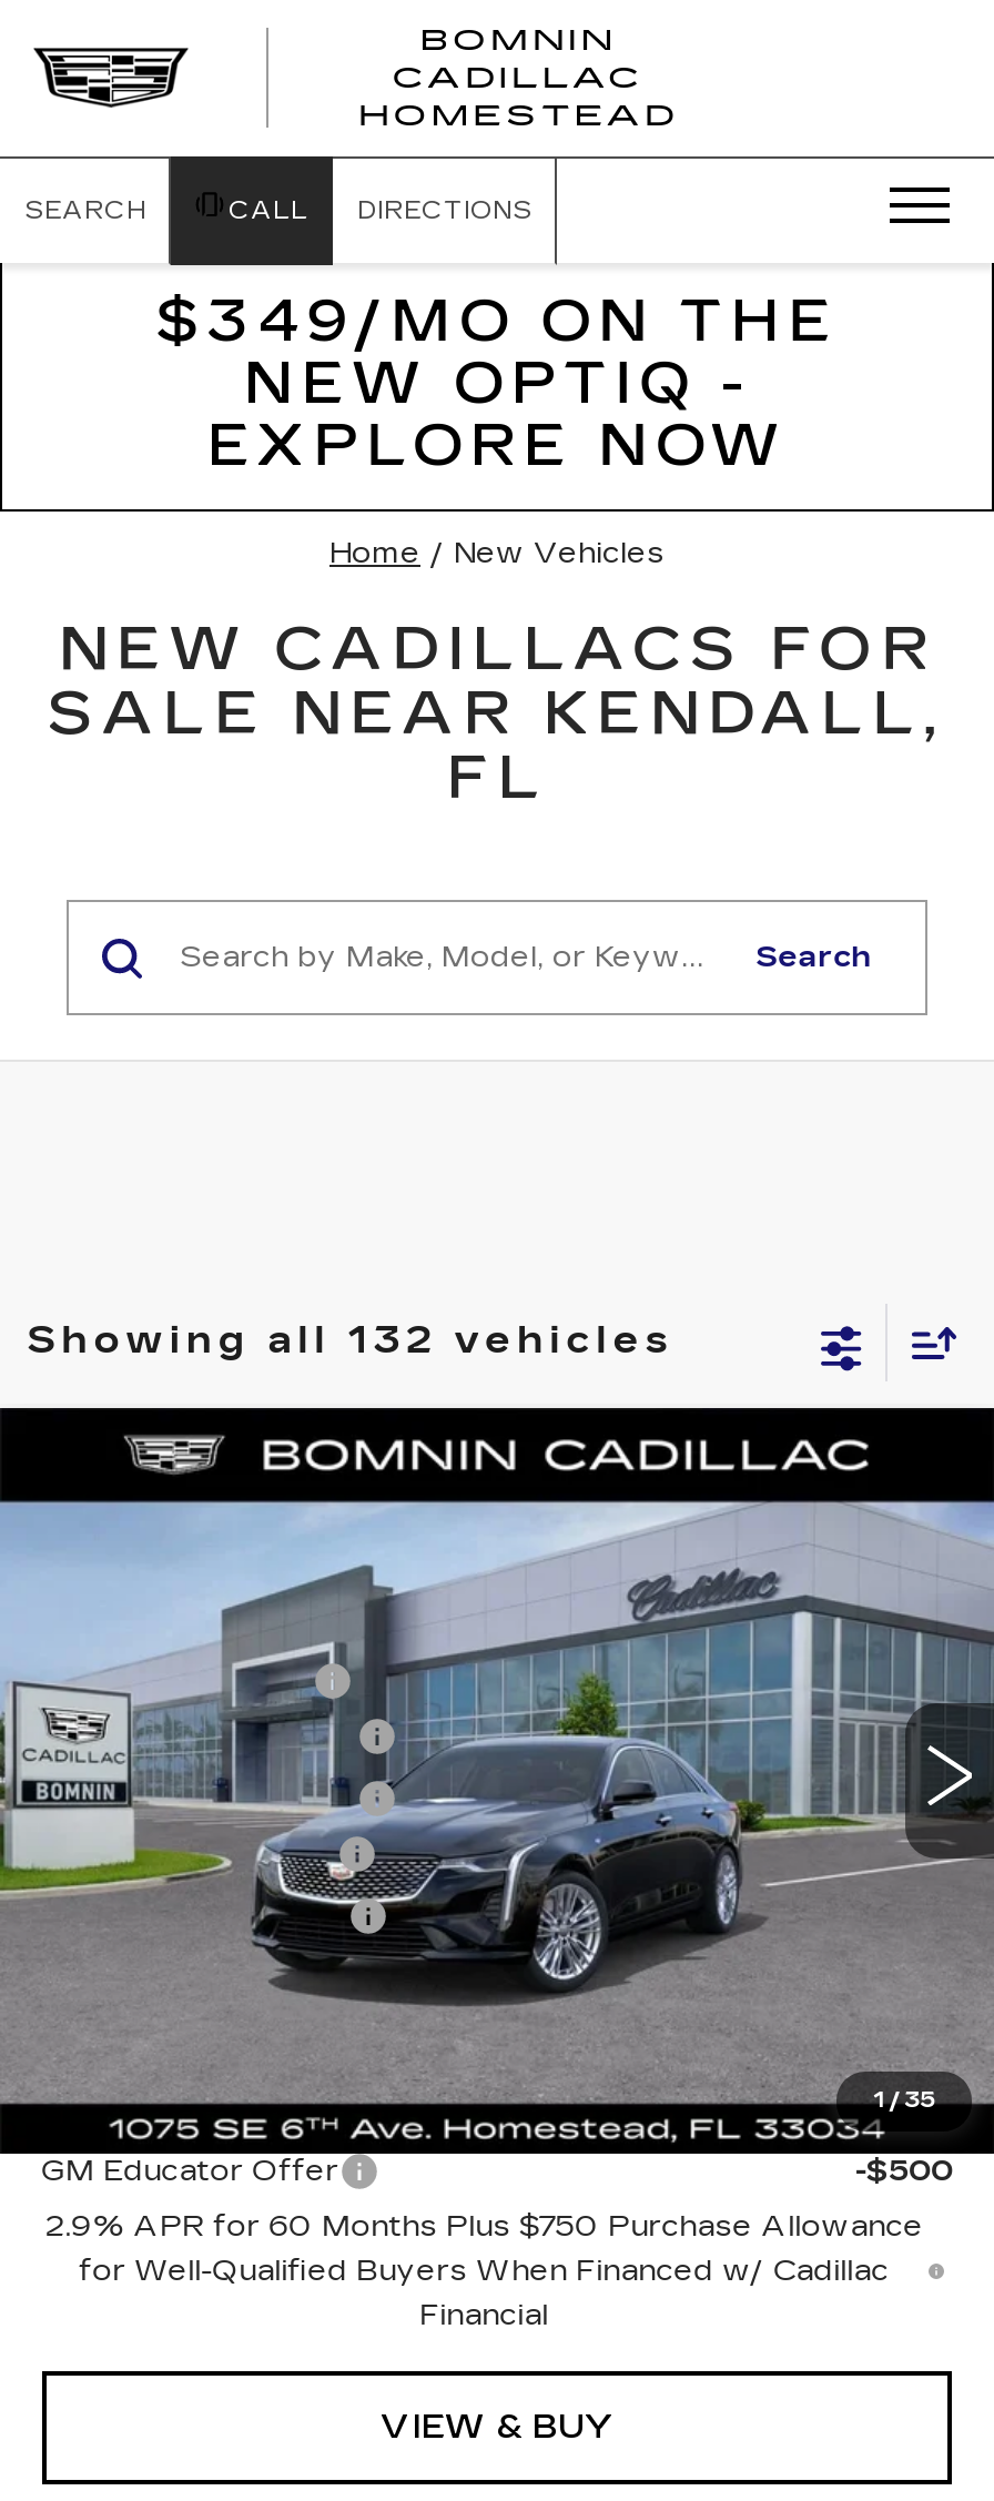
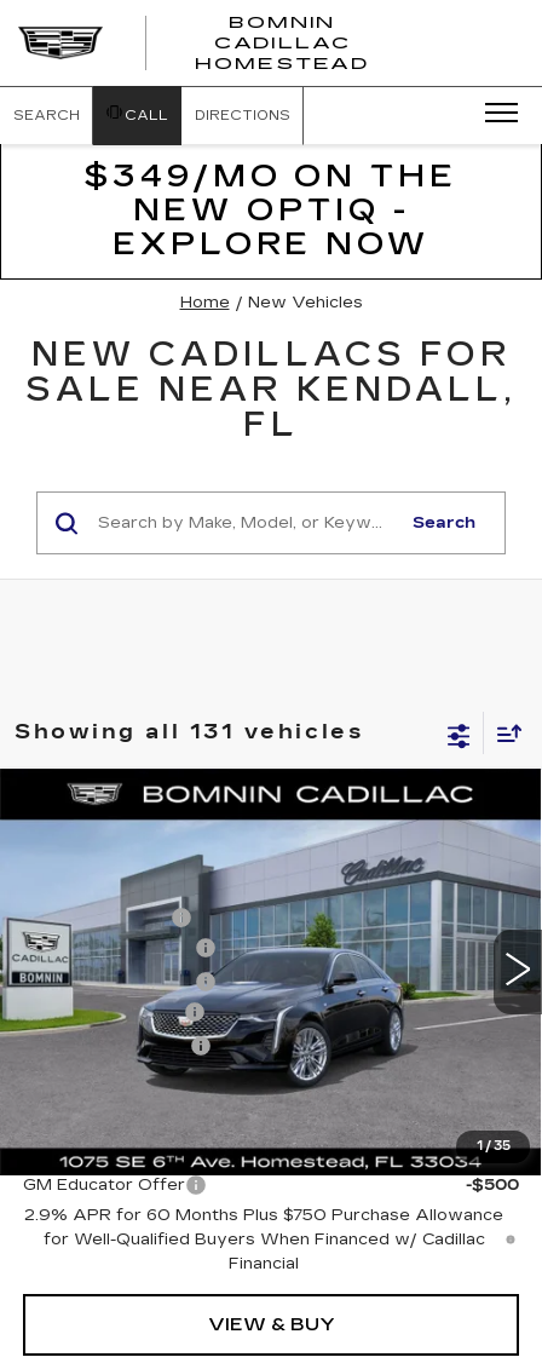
[27,1317,673,1364] Showing all 132 vehicles -> [15,719,363,744] Showing all 131 vehicles

